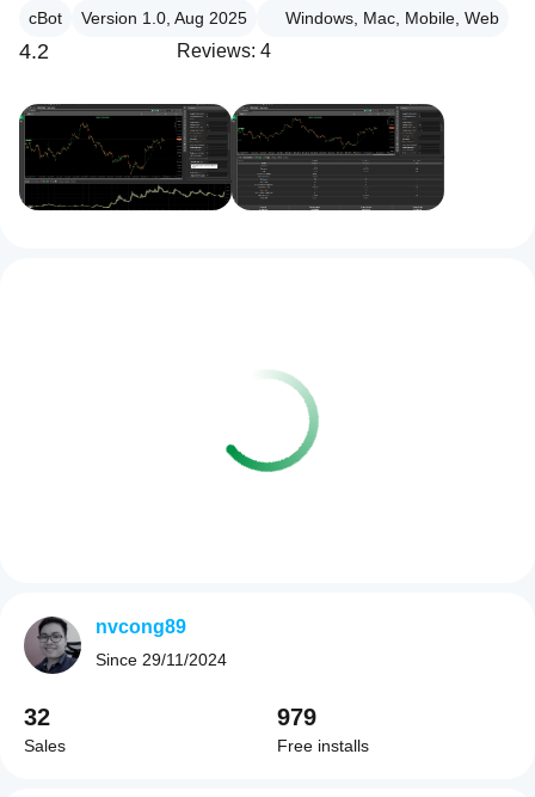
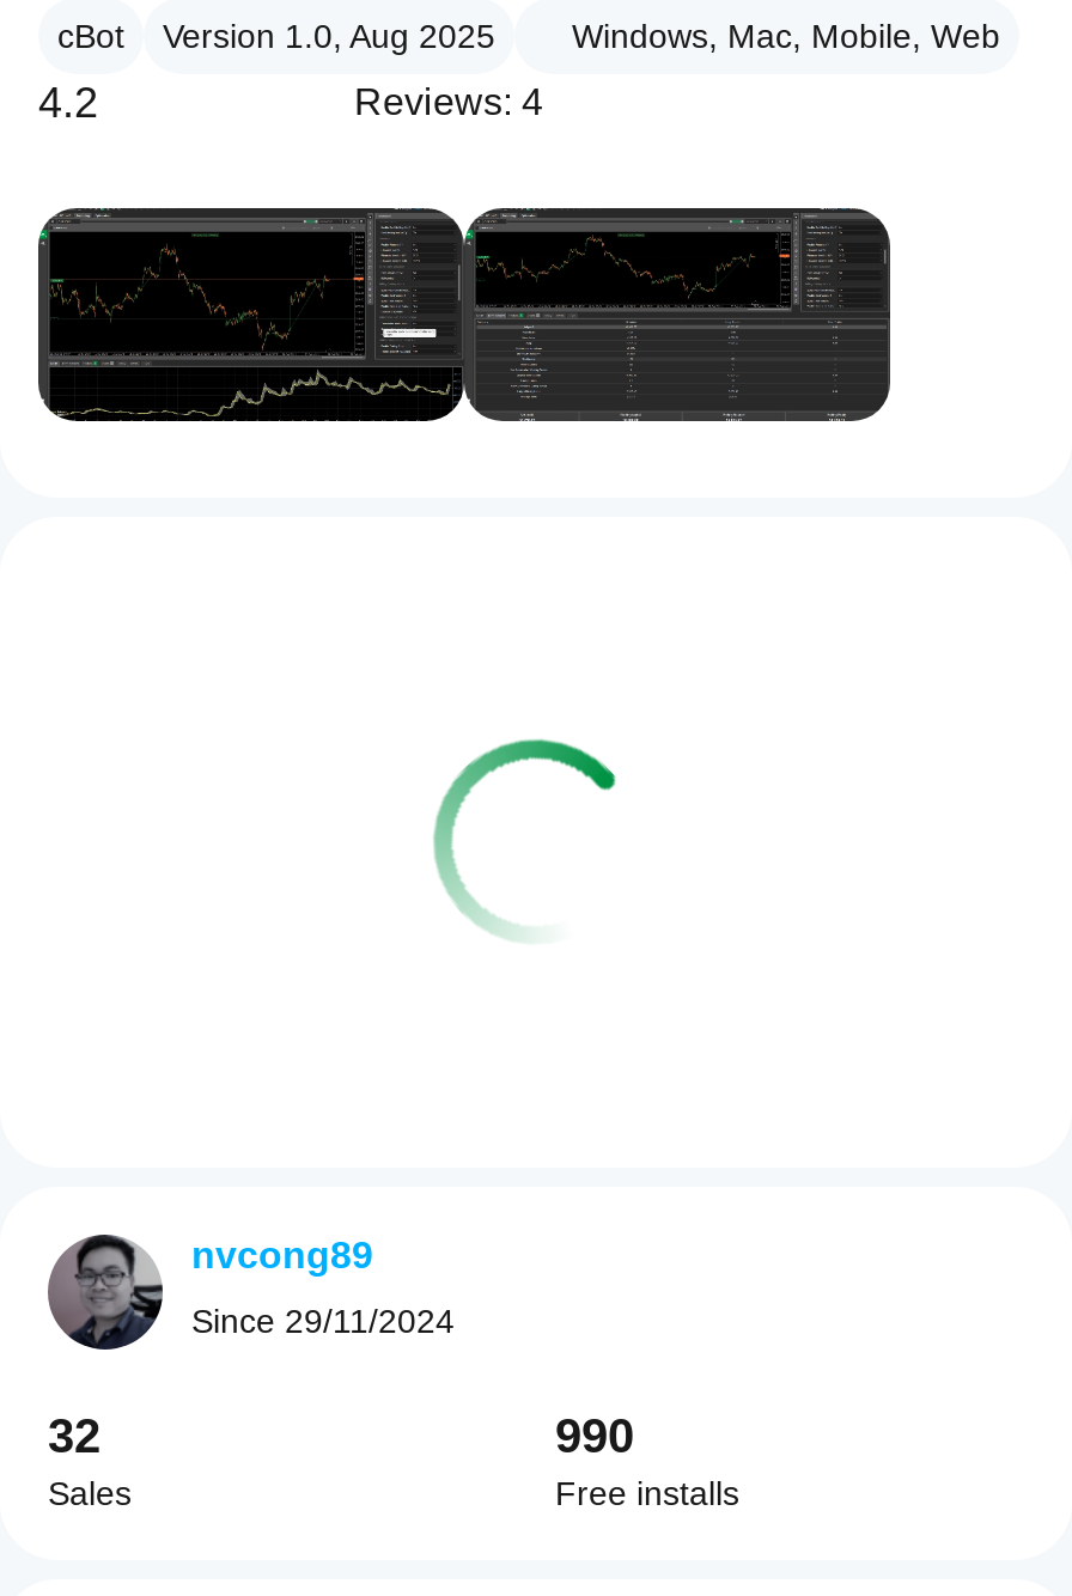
[217,369,319,473] [image] -> [433,737,636,945] [image]
[277,704,316,730] 979 -> [555,1409,634,1462] 990

